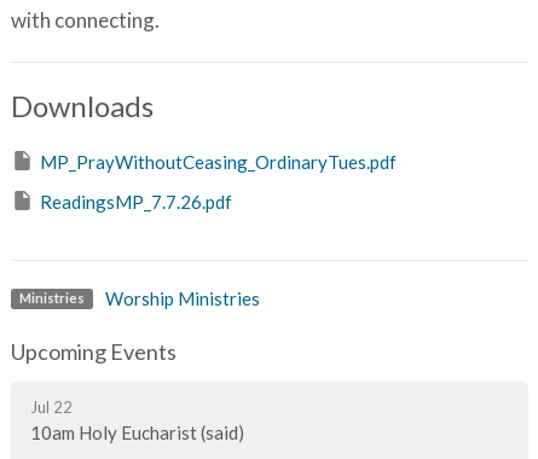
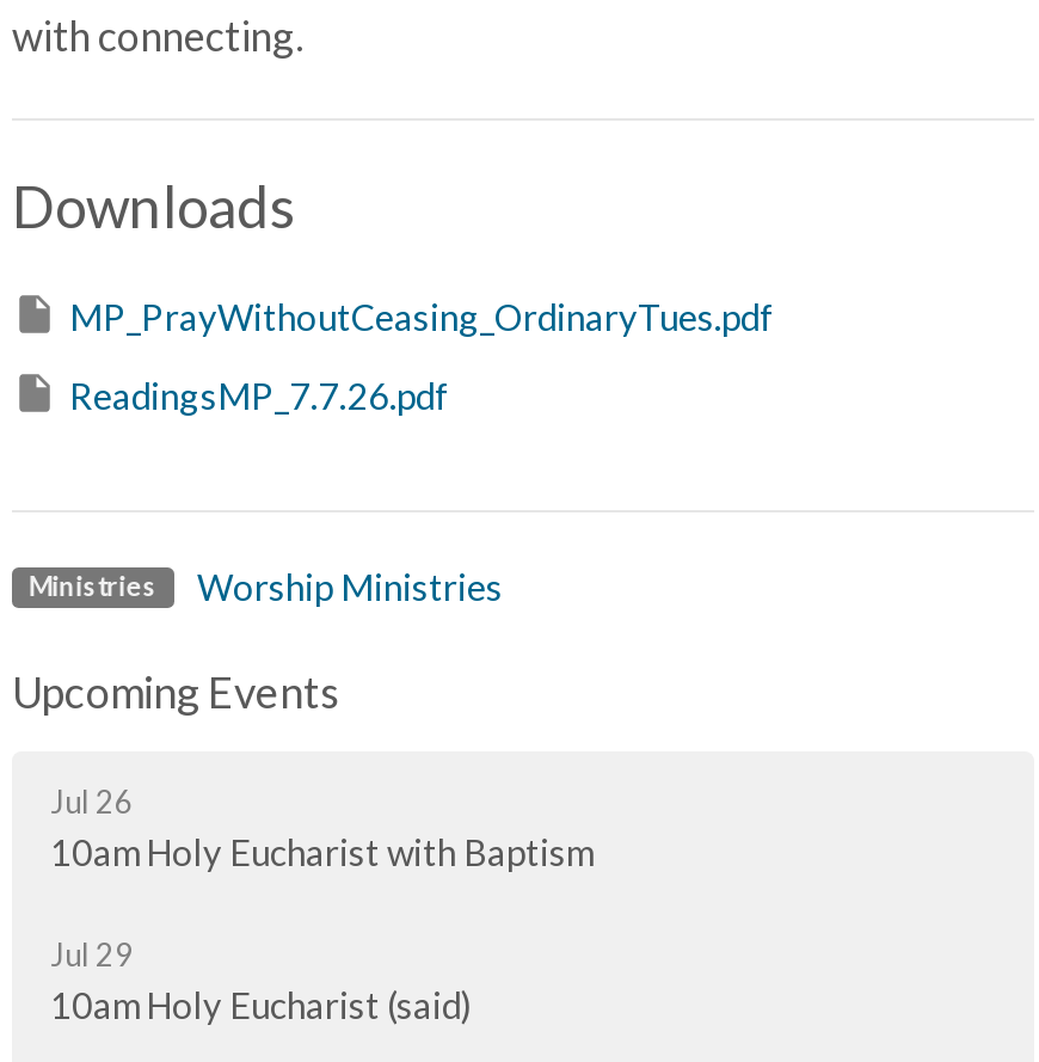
[30,397,73,416] Jul 22 -> [50,781,592,972] Jul 26 | 10am Holy Eucharist with Baptism | Jul 29

